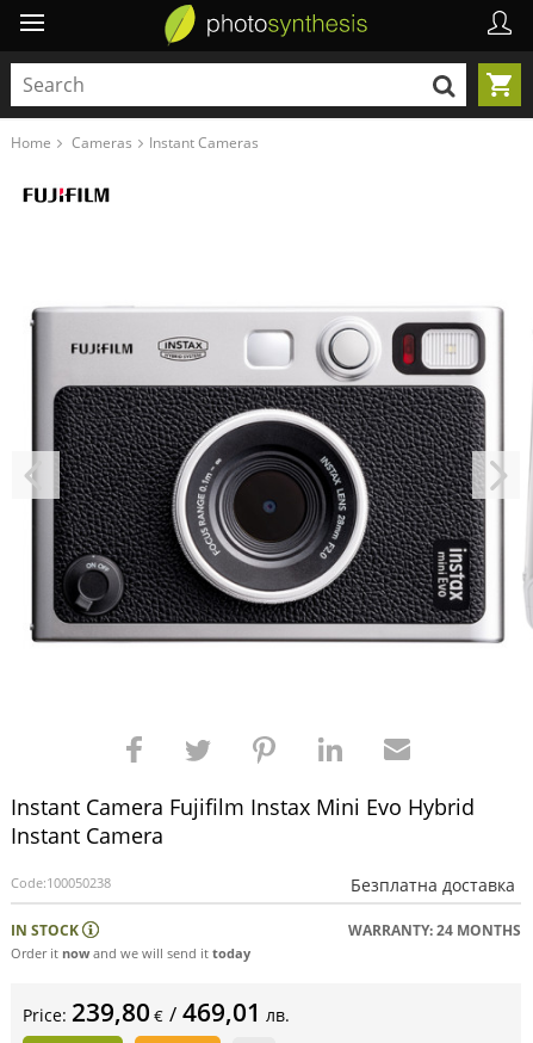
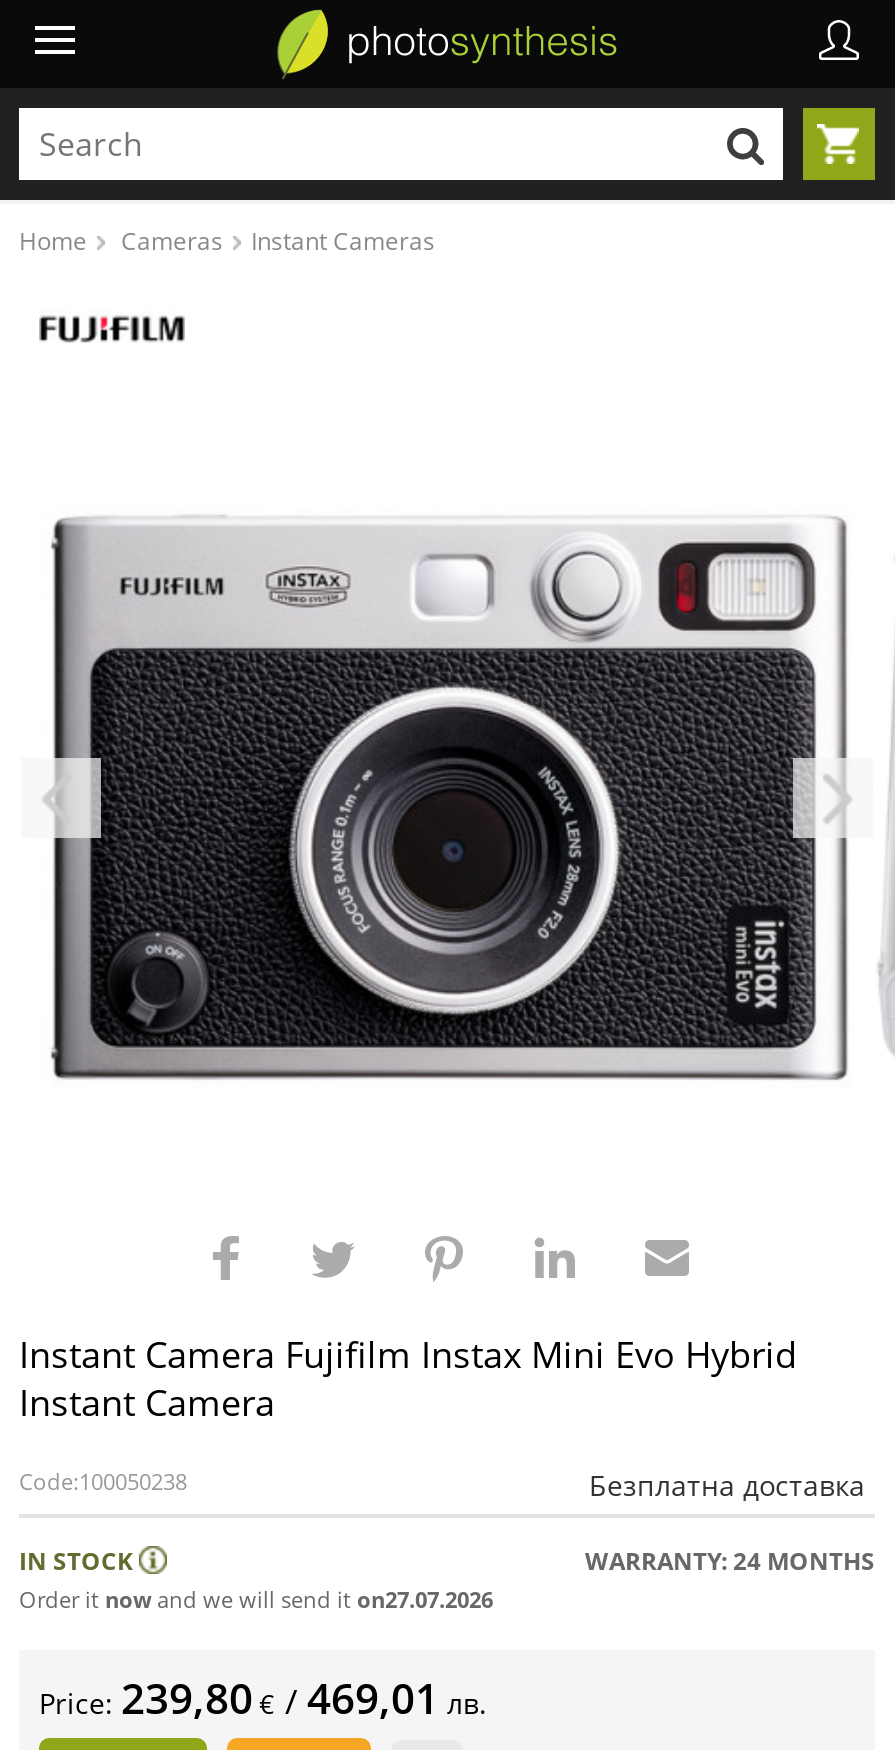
[11,944,250,962] Order it now and we will send it today -> [19,1584,493,1614] Order it now and we will send it on27.07.2026

